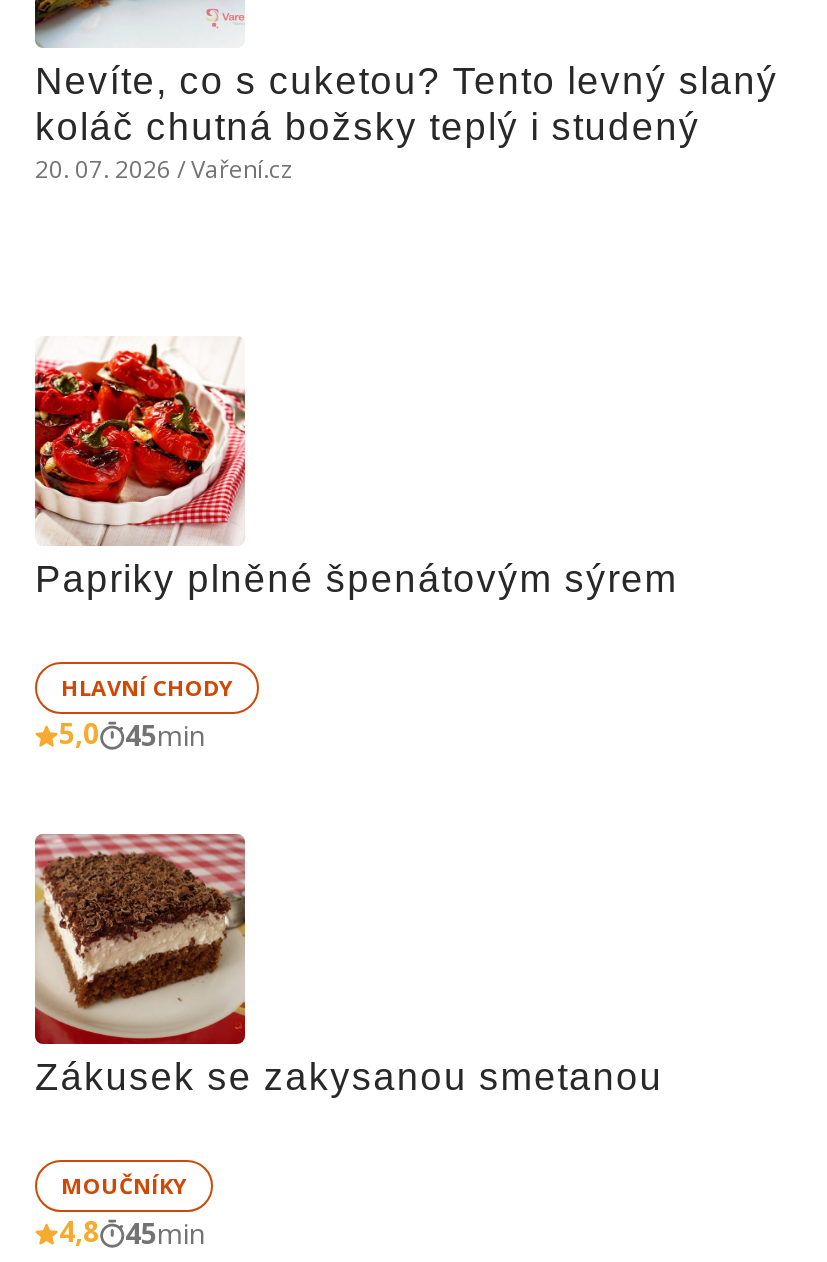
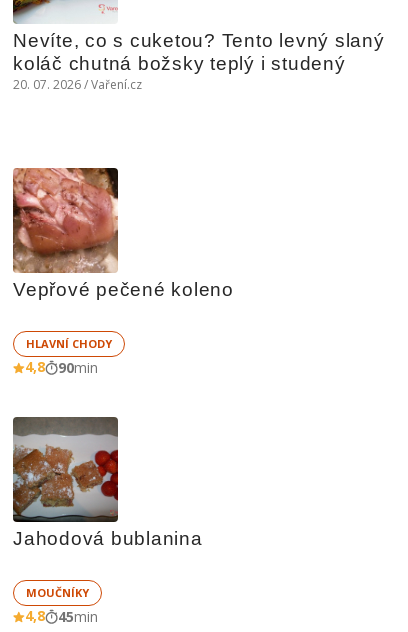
[33,336,678,600] [image] | Papriky plněné špenátovým sýrem -> [12,167,234,300] [image] | Vepřové pečené koleno
[59,714,205,754] 5,0 | 45min -> [25,357,98,377] 4,8 | 90min
[33,834,663,1098] [image] | Zákusek se zakysanou smetanou -> [12,416,203,549] [image] | Jahodová bublanina

